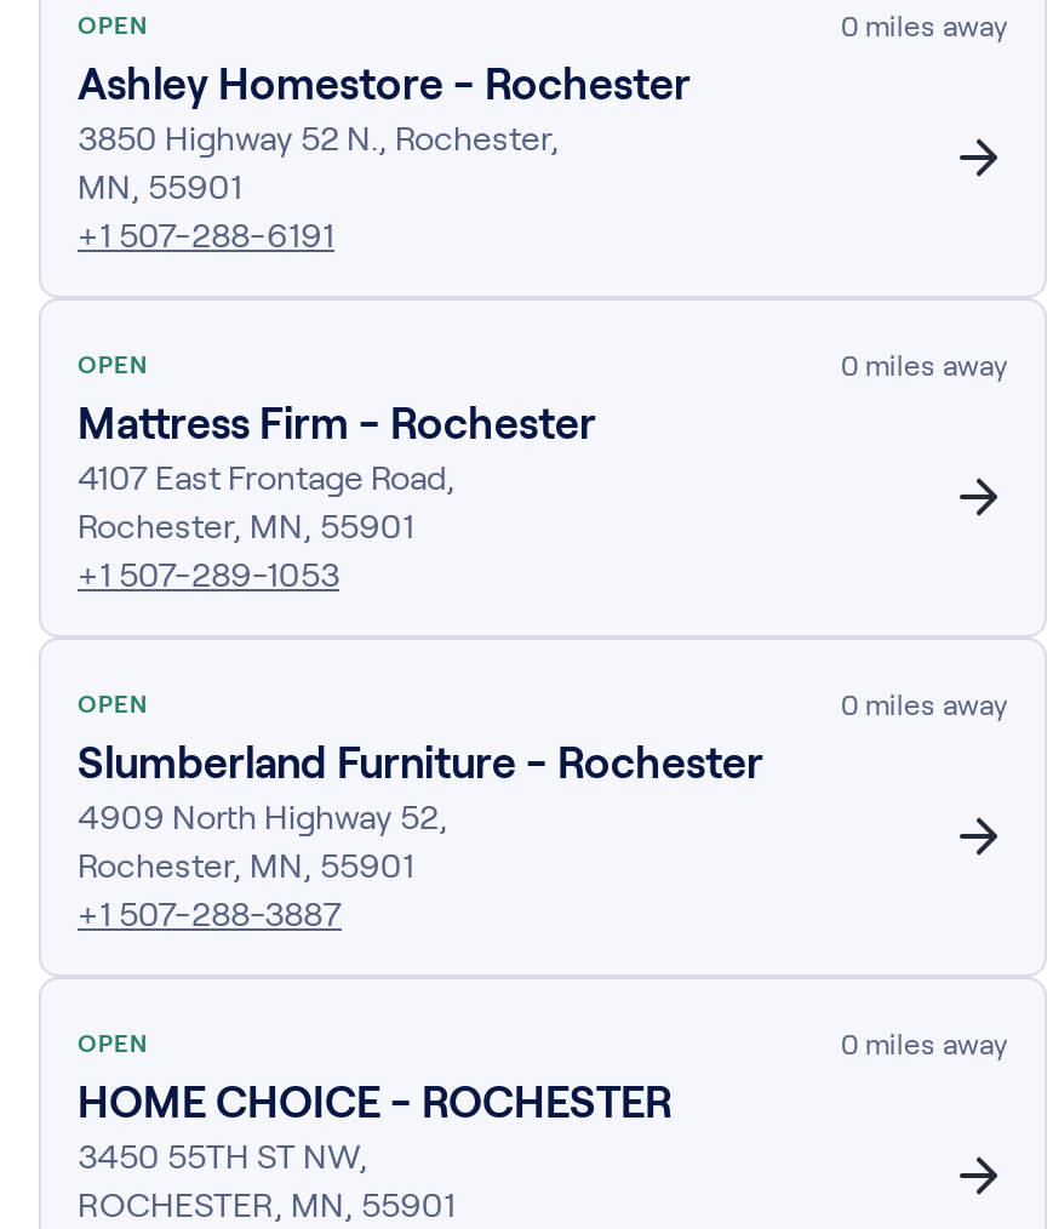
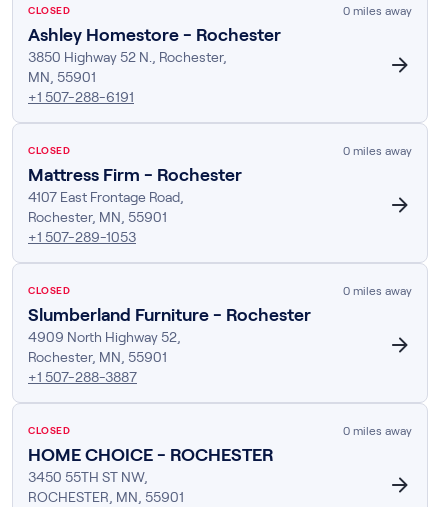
[78,12,148,39] OPEN -> [28,5,70,16] CLOSED
[78,351,148,378] OPEN -> [28,145,70,156] CLOSED
[78,691,148,718] OPEN -> [28,285,70,296] CLOSED
[78,1030,148,1057] OPEN -> [28,425,70,436] CLOSED

